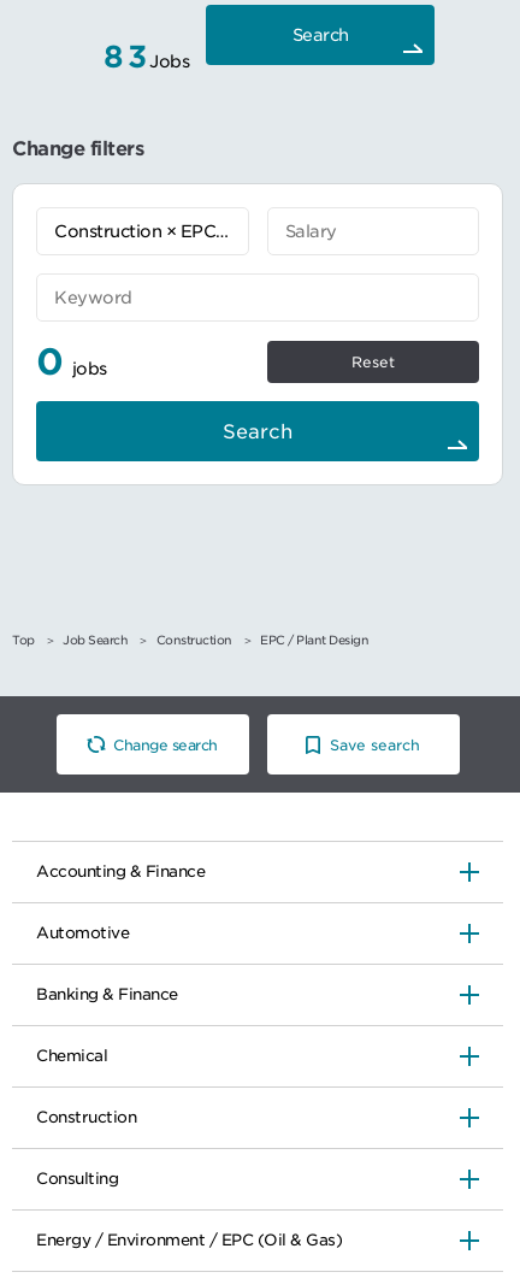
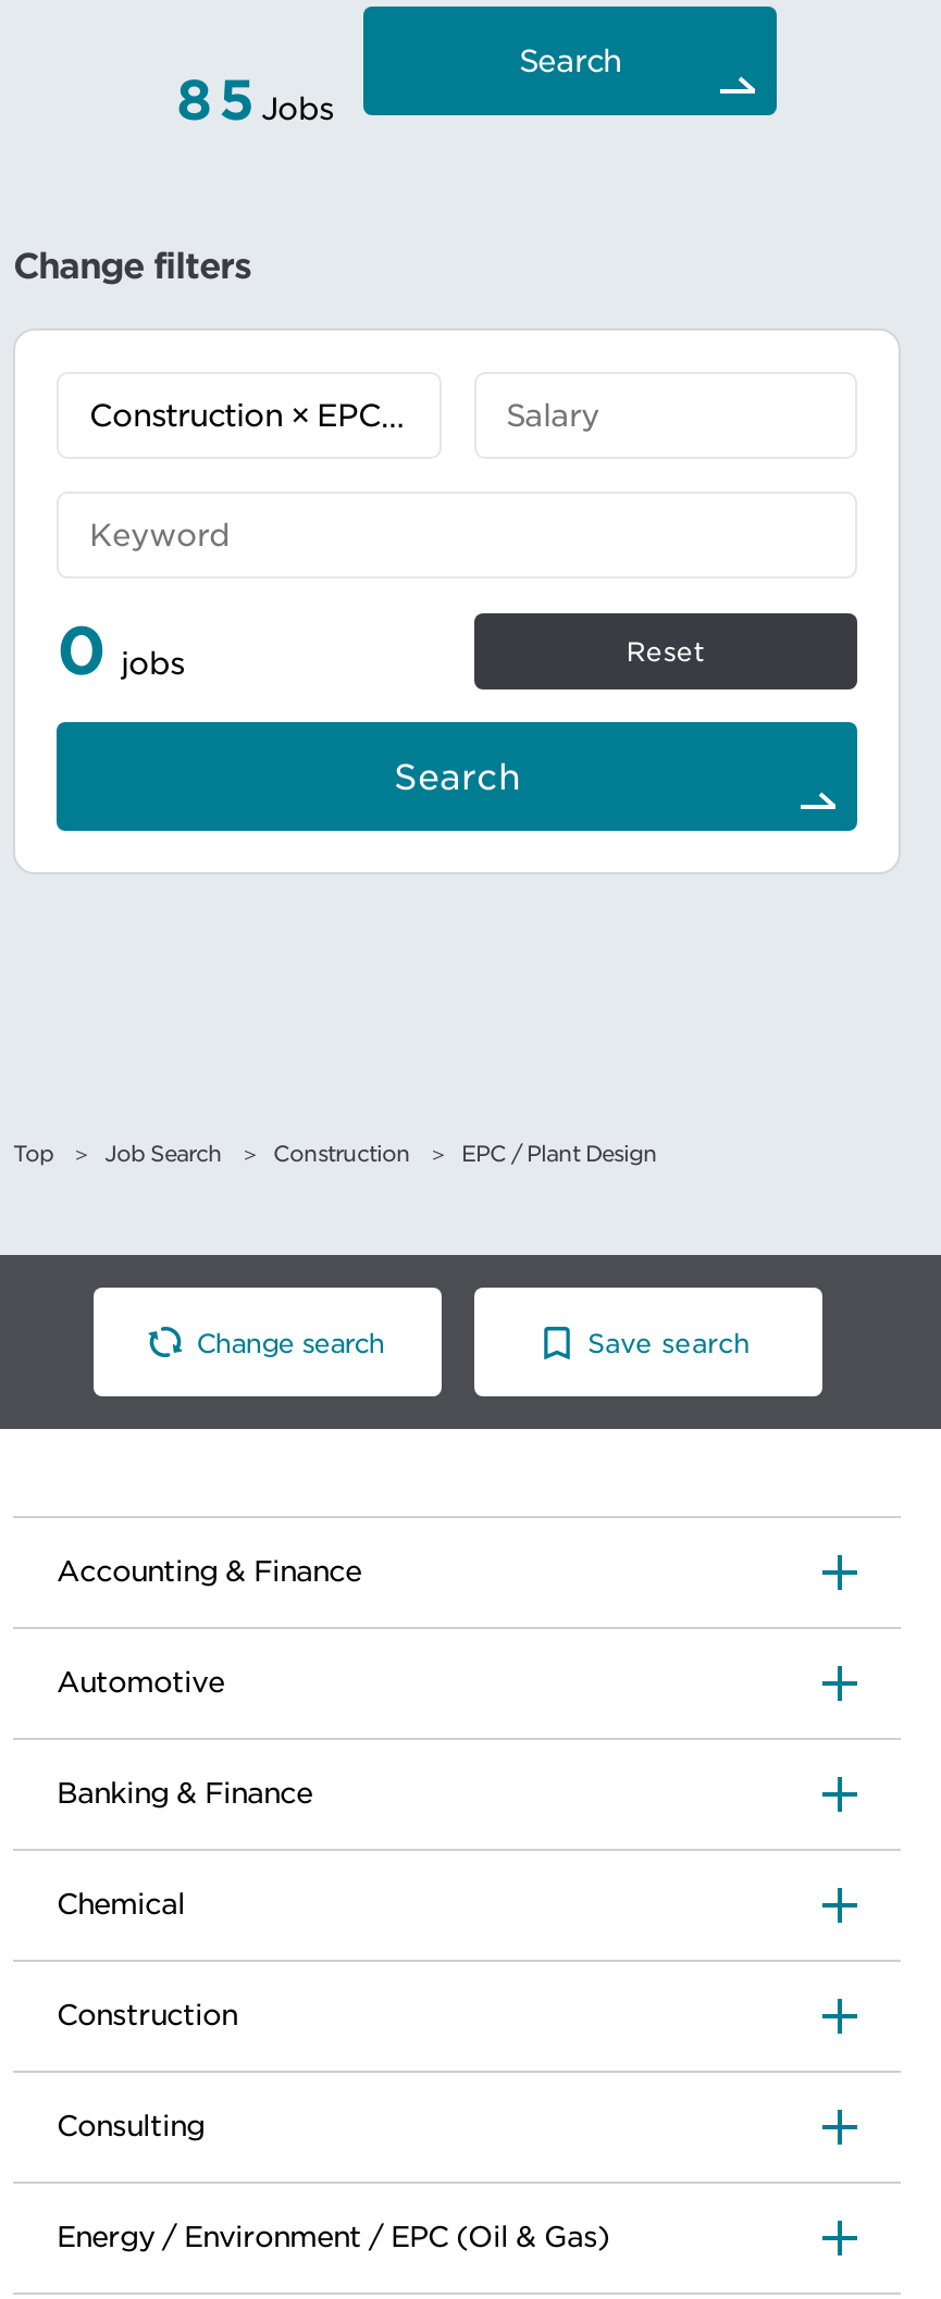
[104,39,189,75] 83Jobs -> [176,68,333,133] 85Jobs

